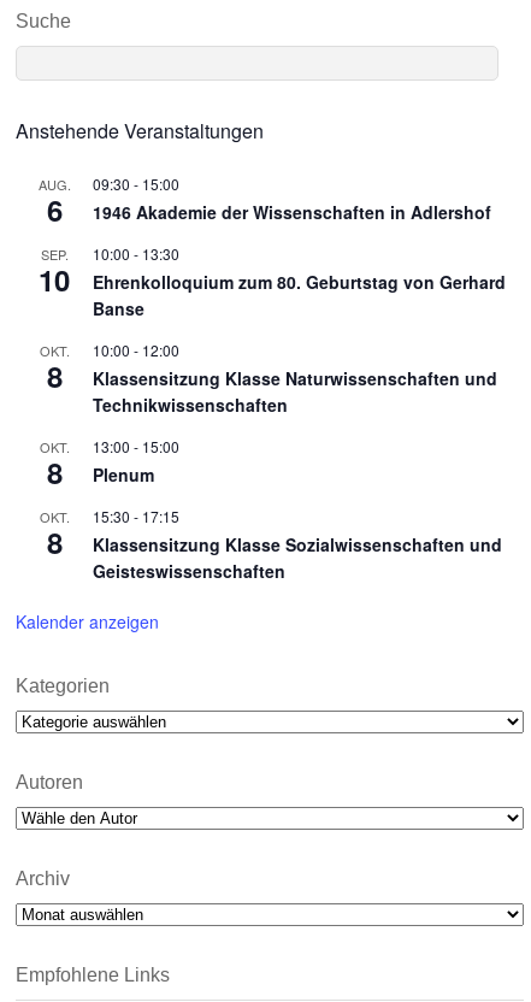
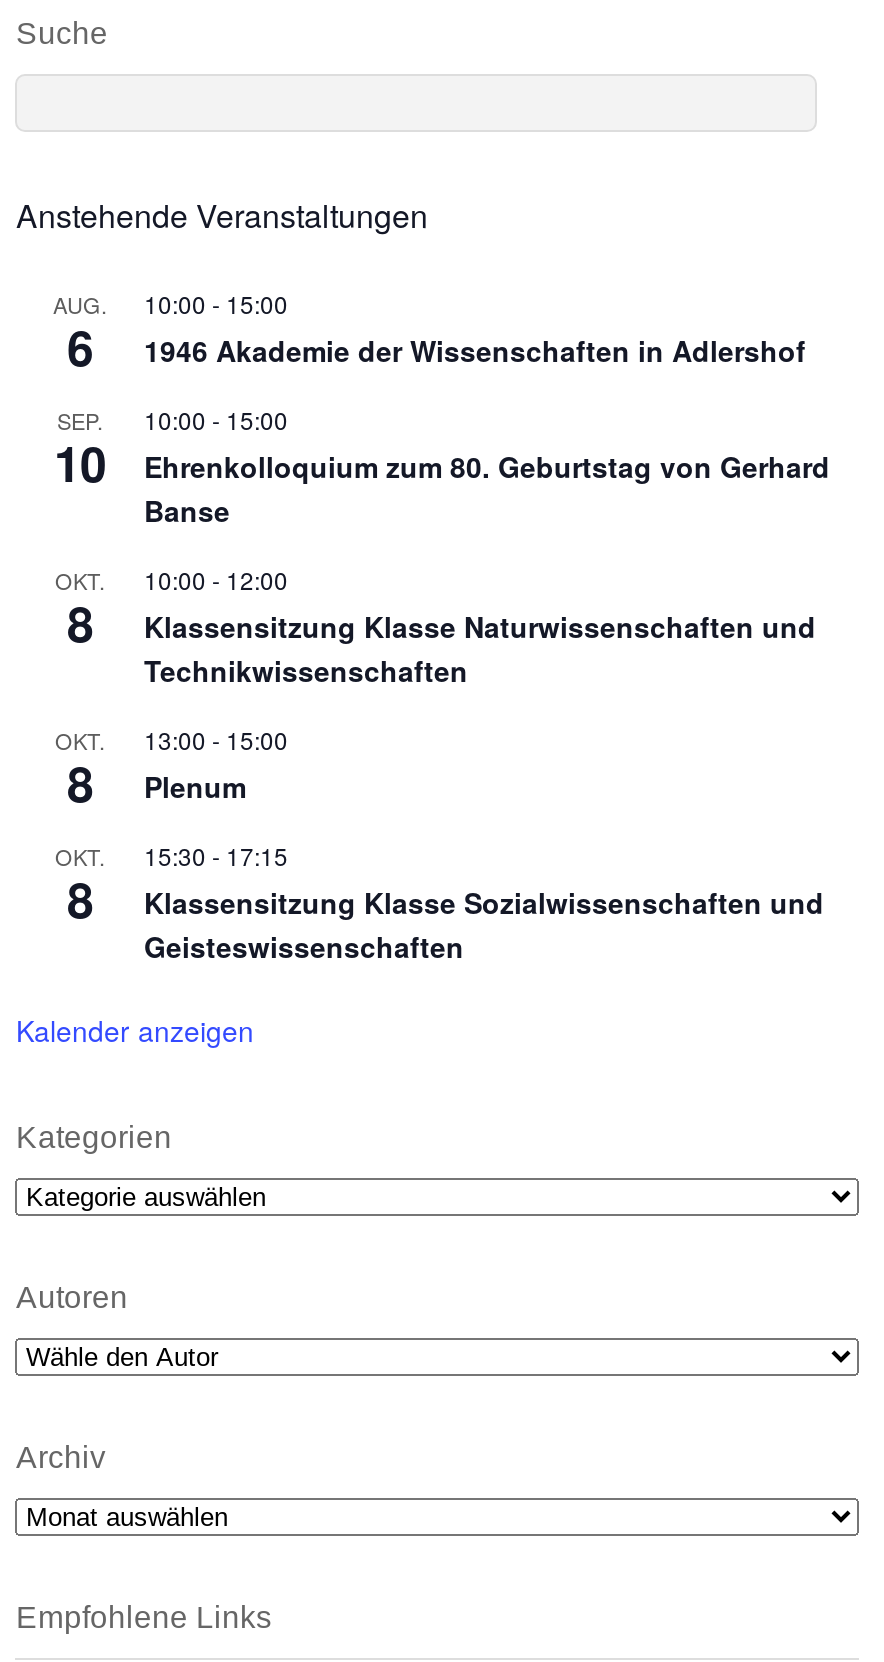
[38,174,180,194] AUG. 09:30 - 15:00 -> [53,287,288,321] AUG. 10:00 - 15:00
[41,244,180,264] SEP. 10:00 - 13:30 -> [57,403,288,437] SEP. 10:00 - 15:00

